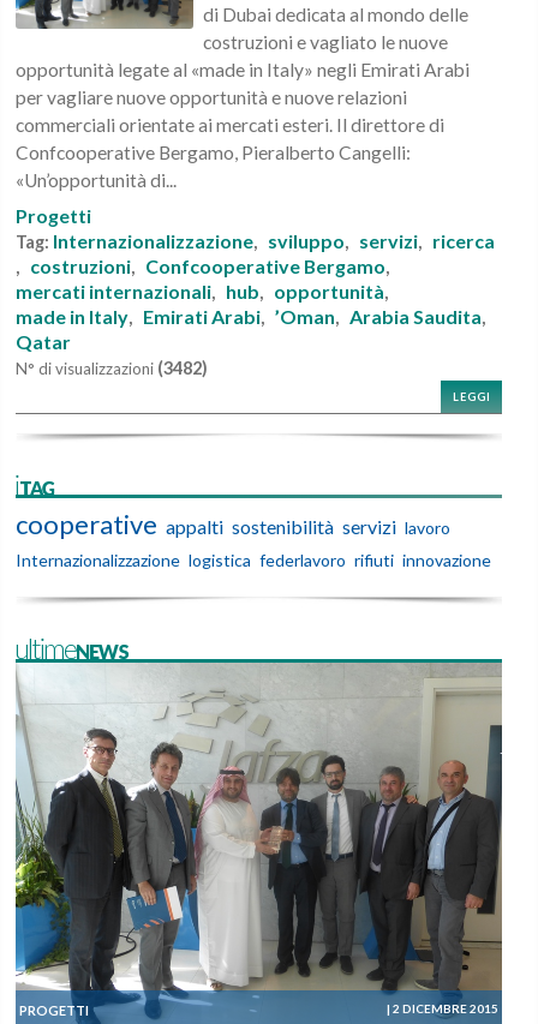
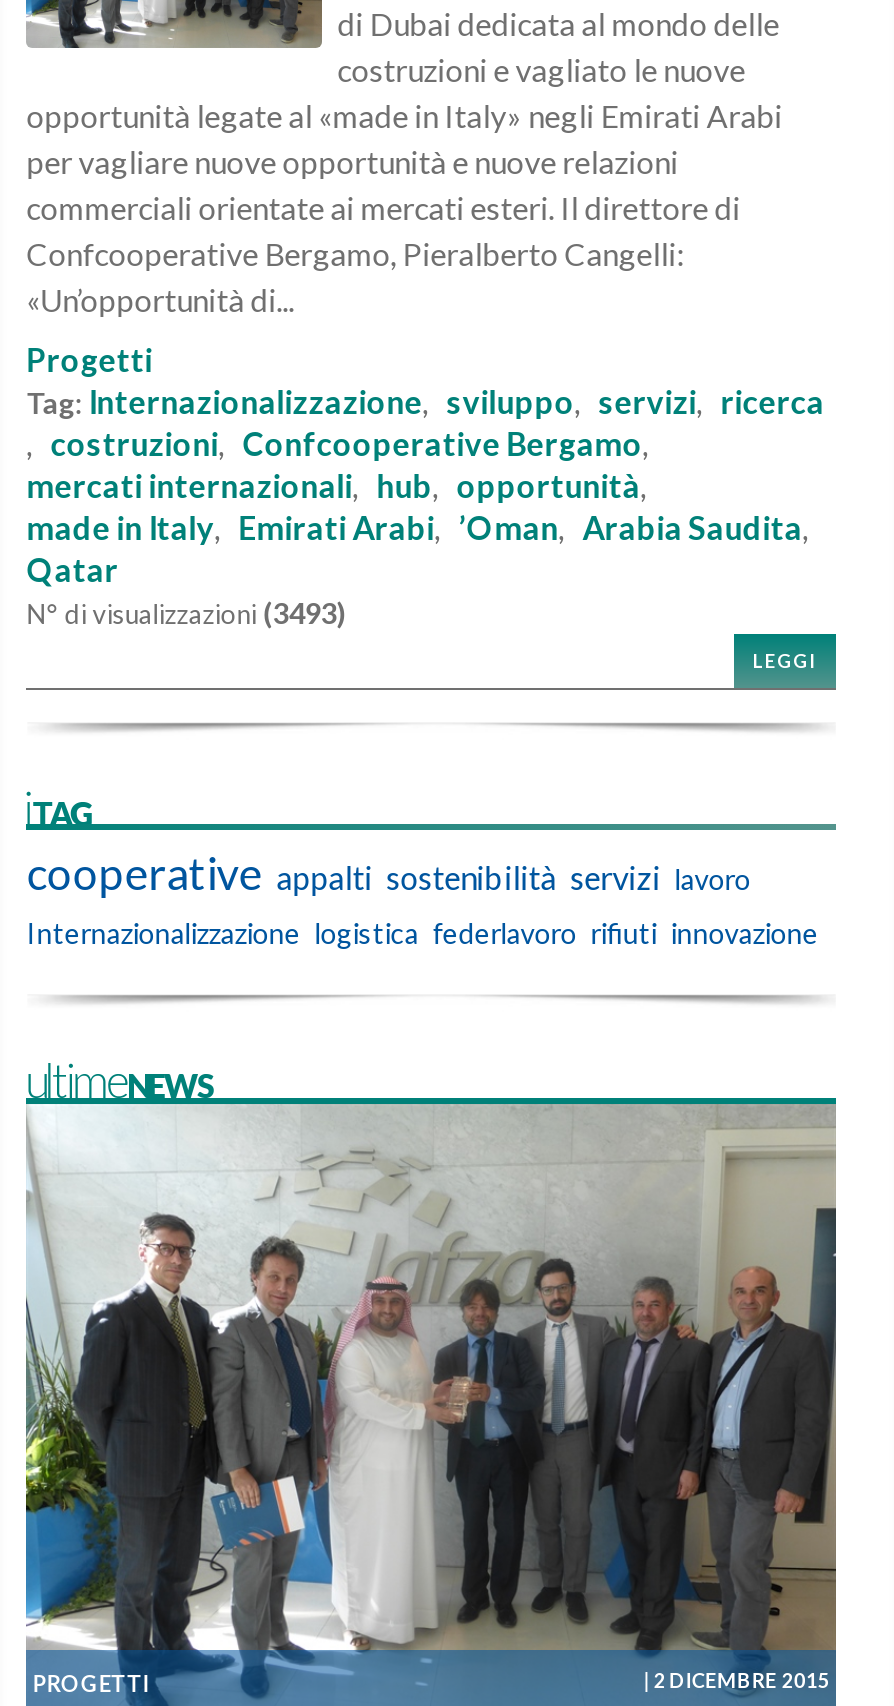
[16,357,208,378] N° di visualizzazioni (3482) -> [26,596,346,630] N° di visualizzazioni (3493)

